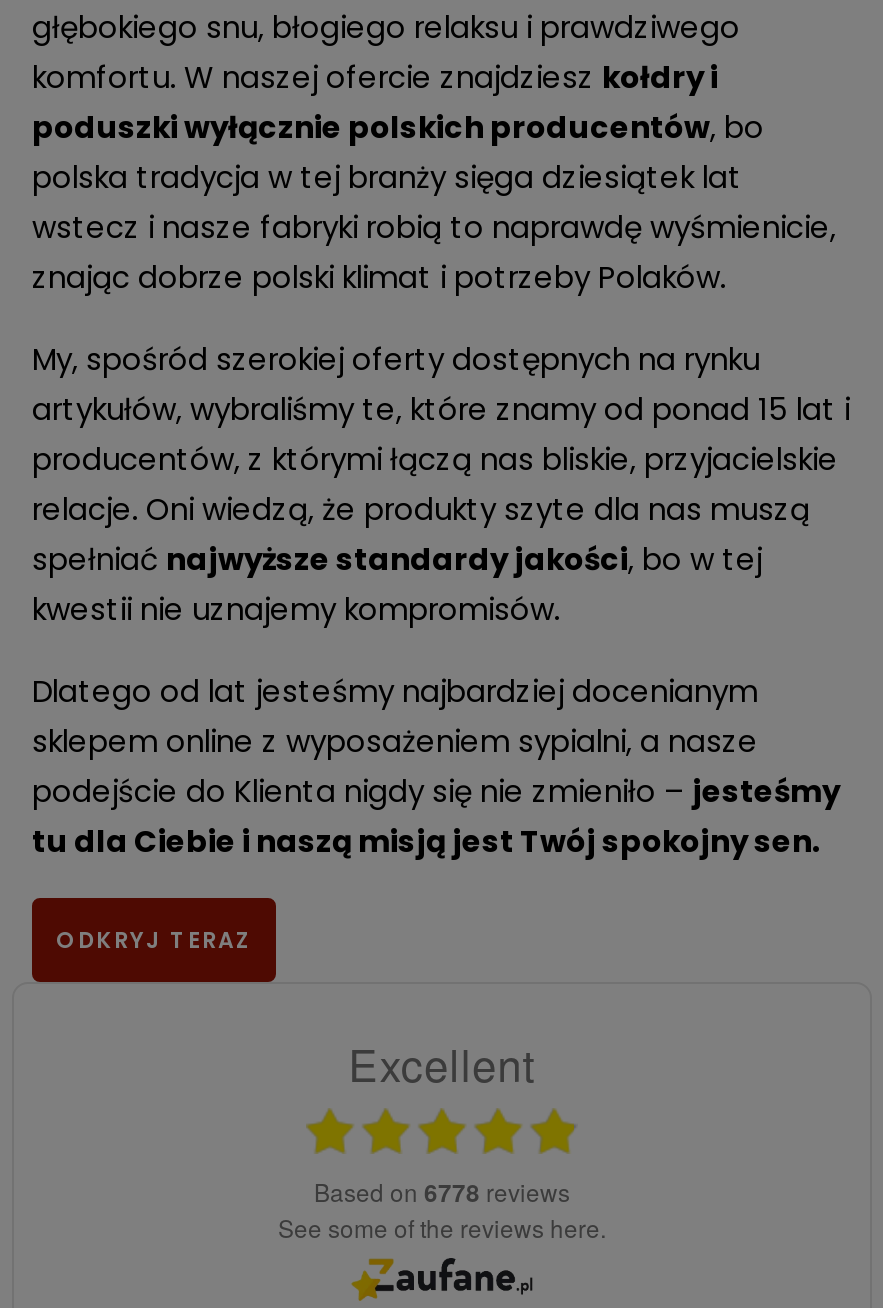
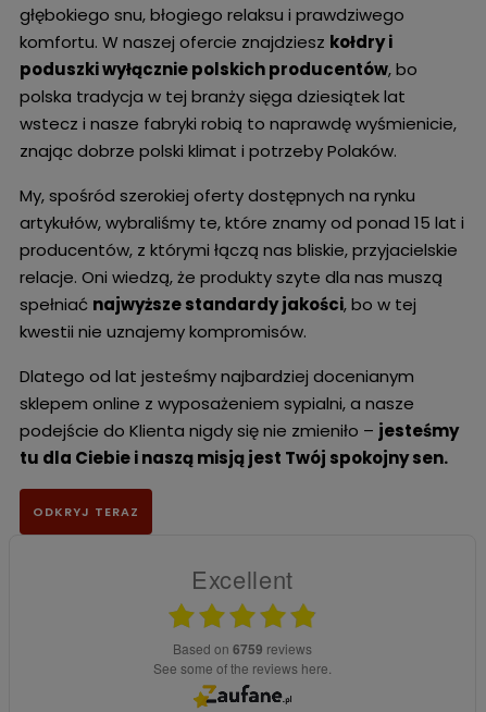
[330,1174,570,1210] based on 6778 reviews -> [182,639,312,659] based on 6759 reviews

